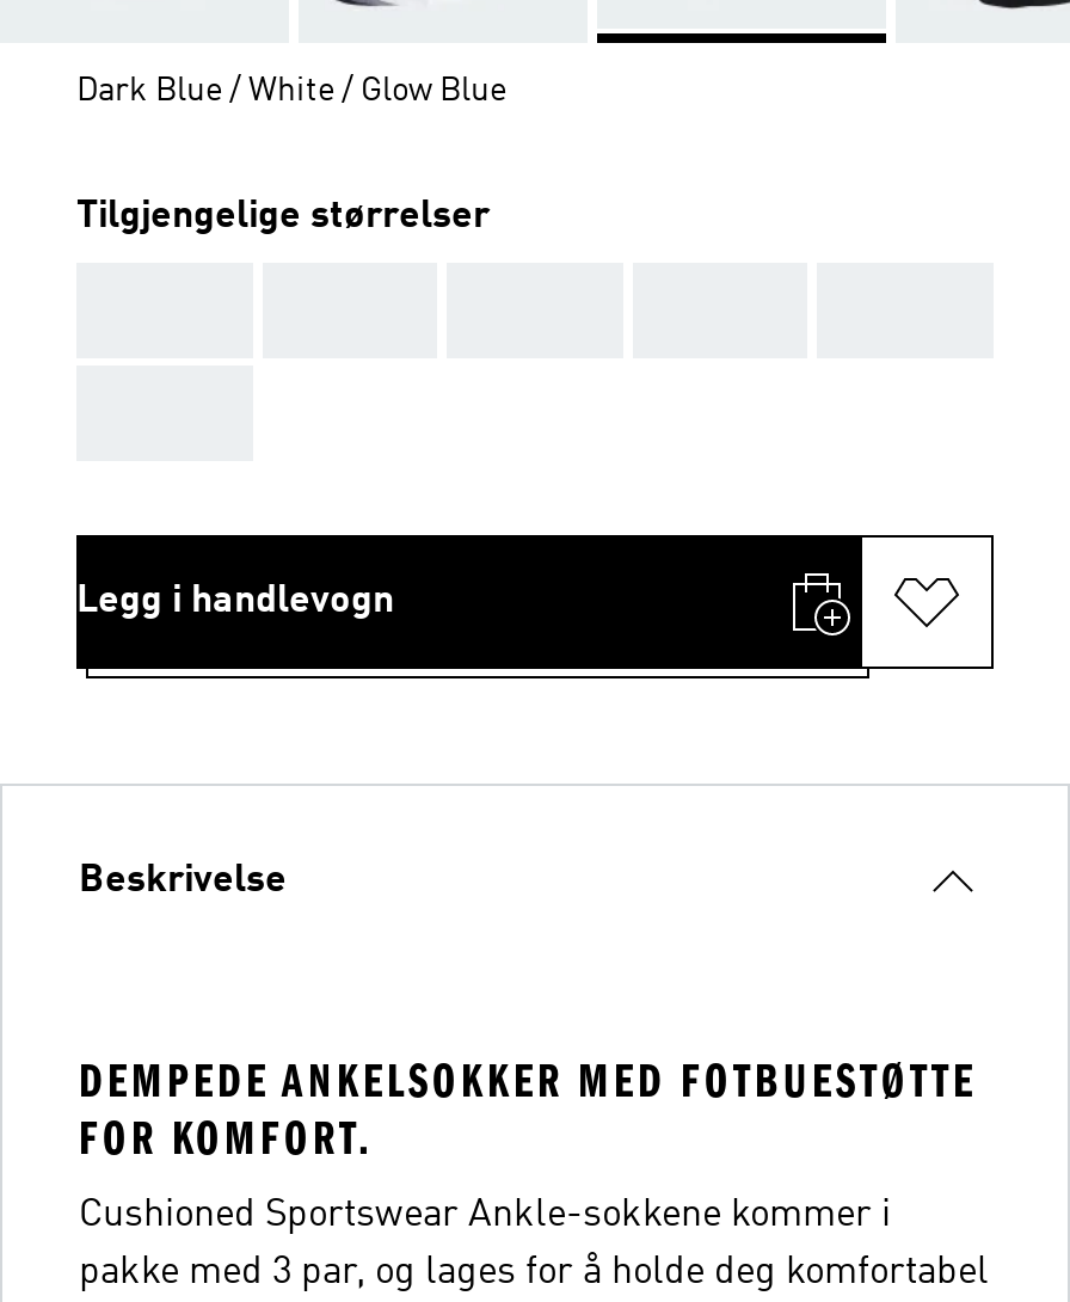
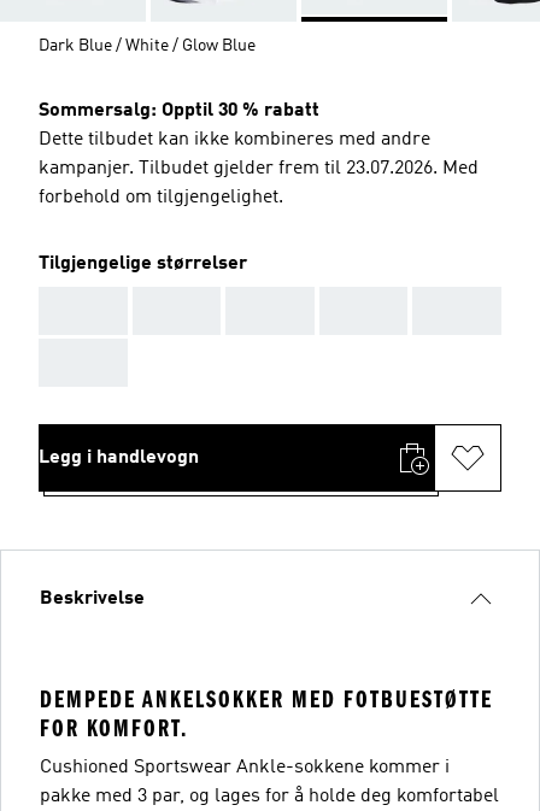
none -> [39,101,479,207] Sommersalg: Opptil 30 % rabatt | Dette tilbudet kan ikke kombineres med andre | kampanjer. Tilbudet gjelder frem til 23.07.2026. Med | forbehold om tilgjengelighet.

